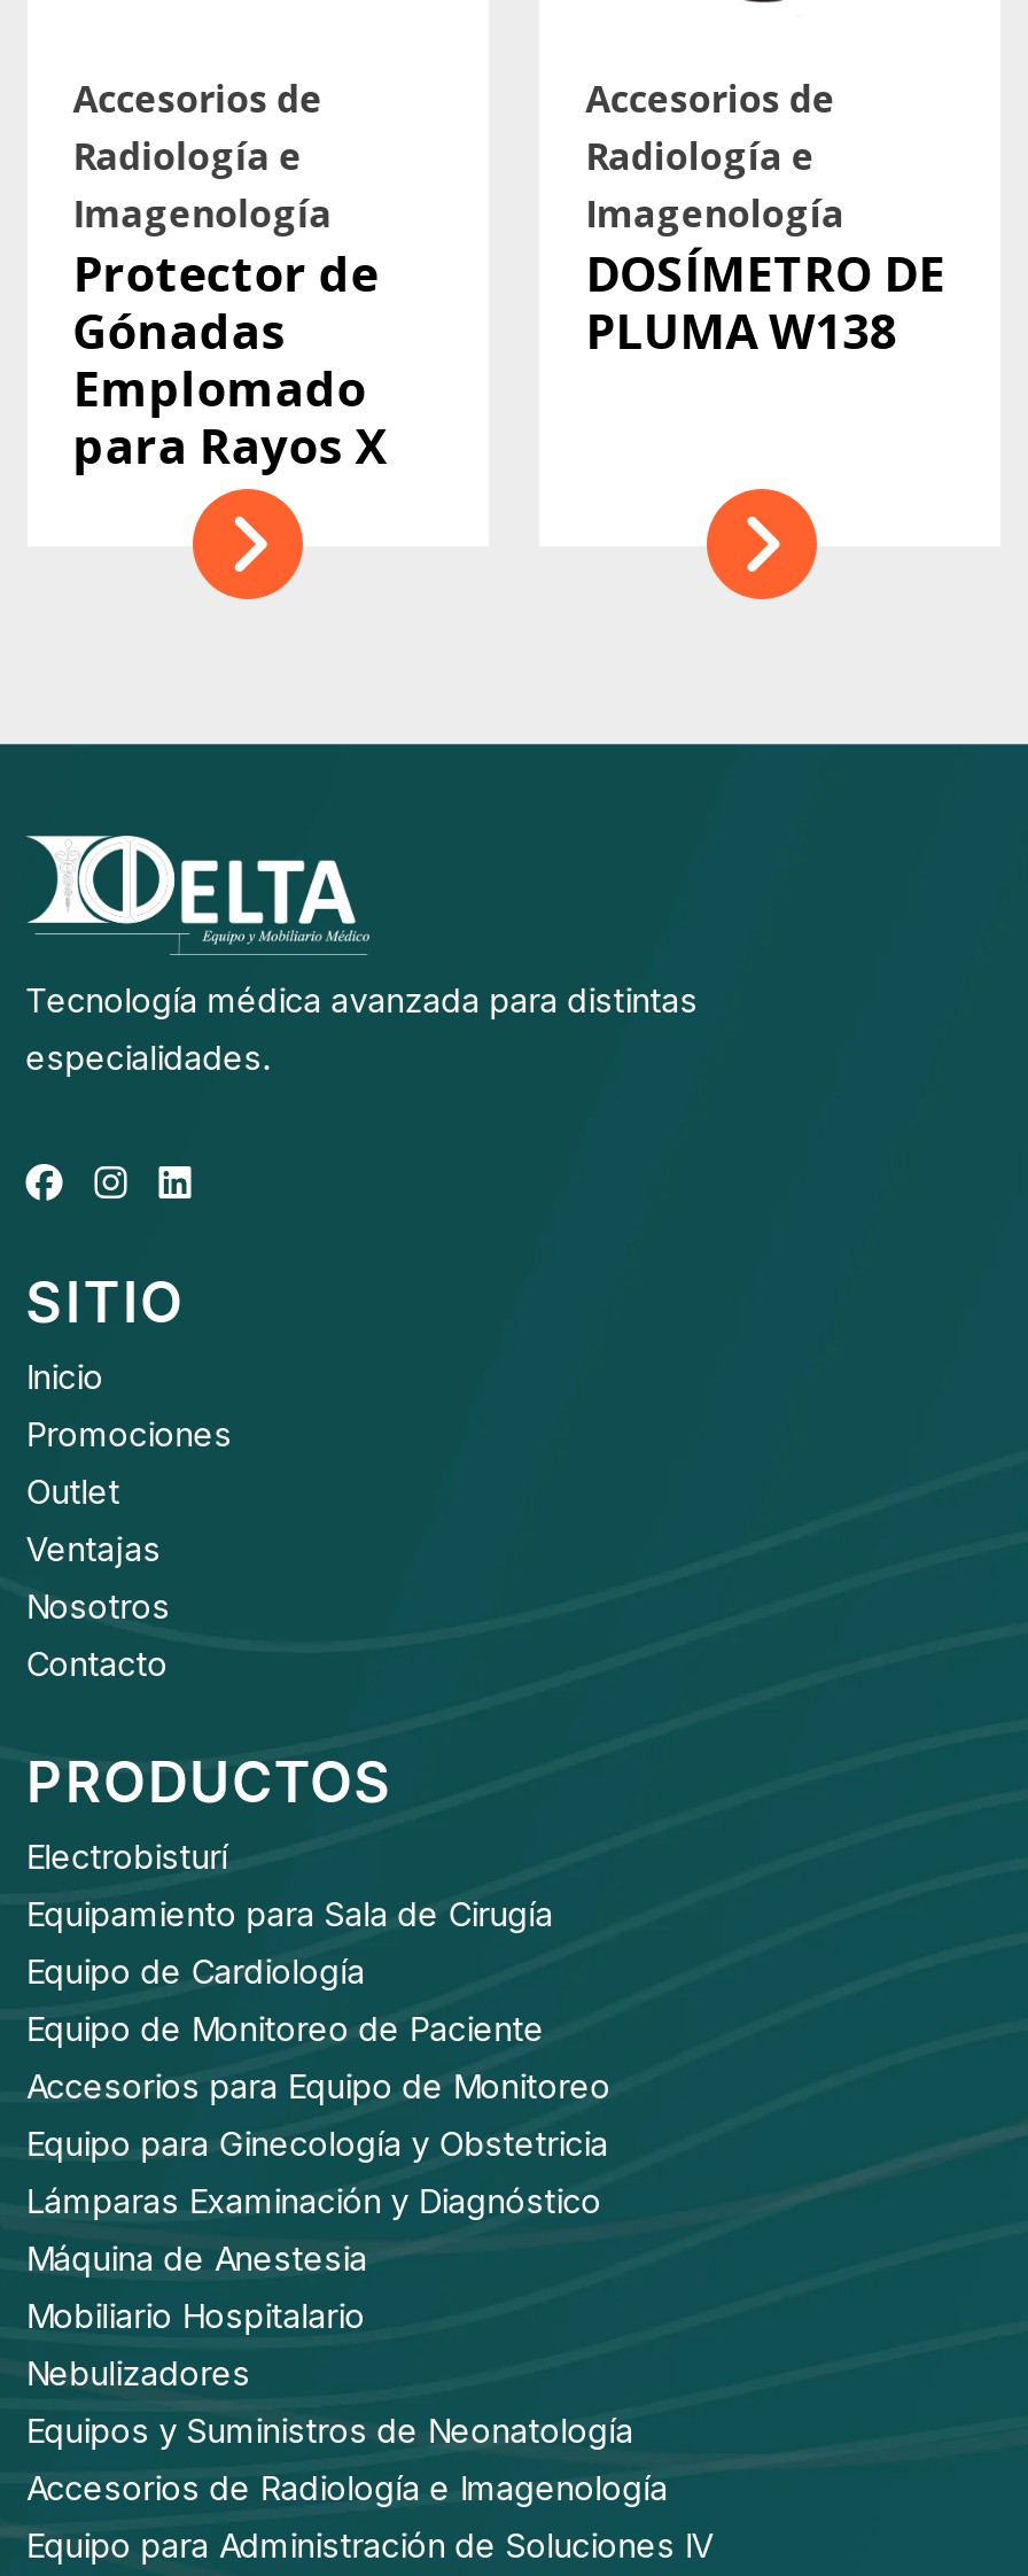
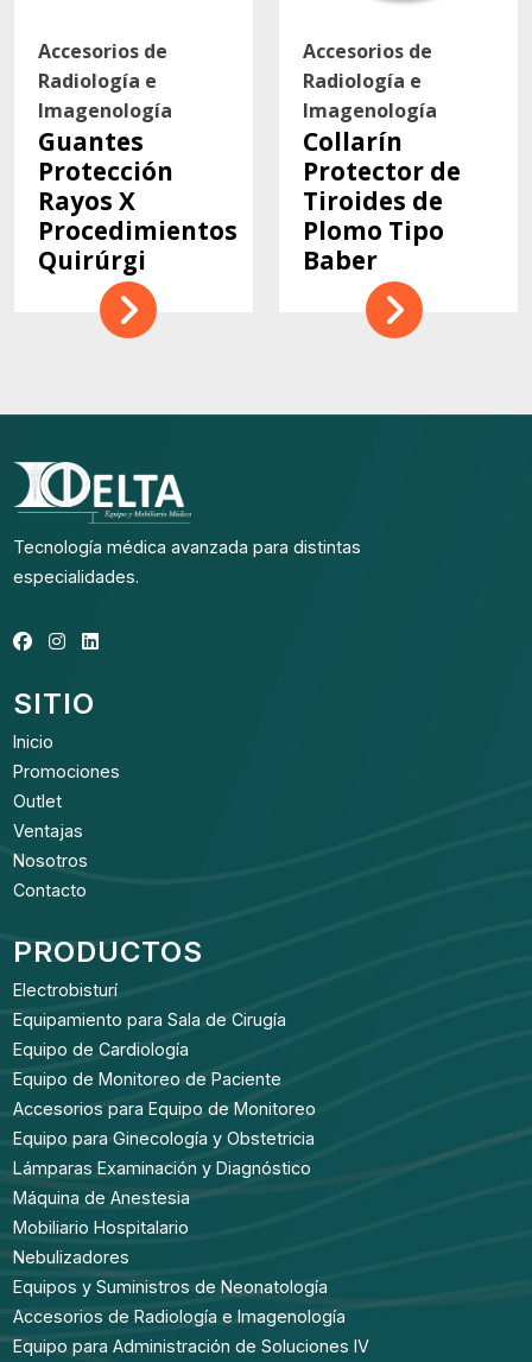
[73,242,387,478] Protector de | Gónadas | Emplomado | para Rayos X -> [38,125,237,277] Guantes | Protección | Rayos X | Procedimientos | Quirúrgi
[585,242,946,364] DOSÍMETRO DE | PLUMA W138 -> [303,125,461,277] Collarín | Protector de | Tiroides de | Plomo Tipo | Baber

